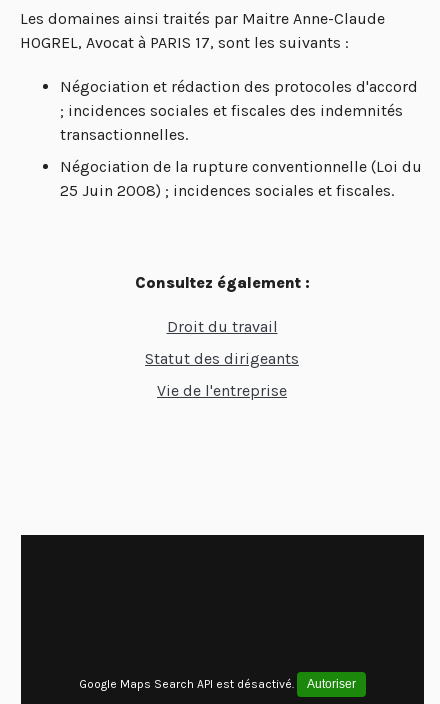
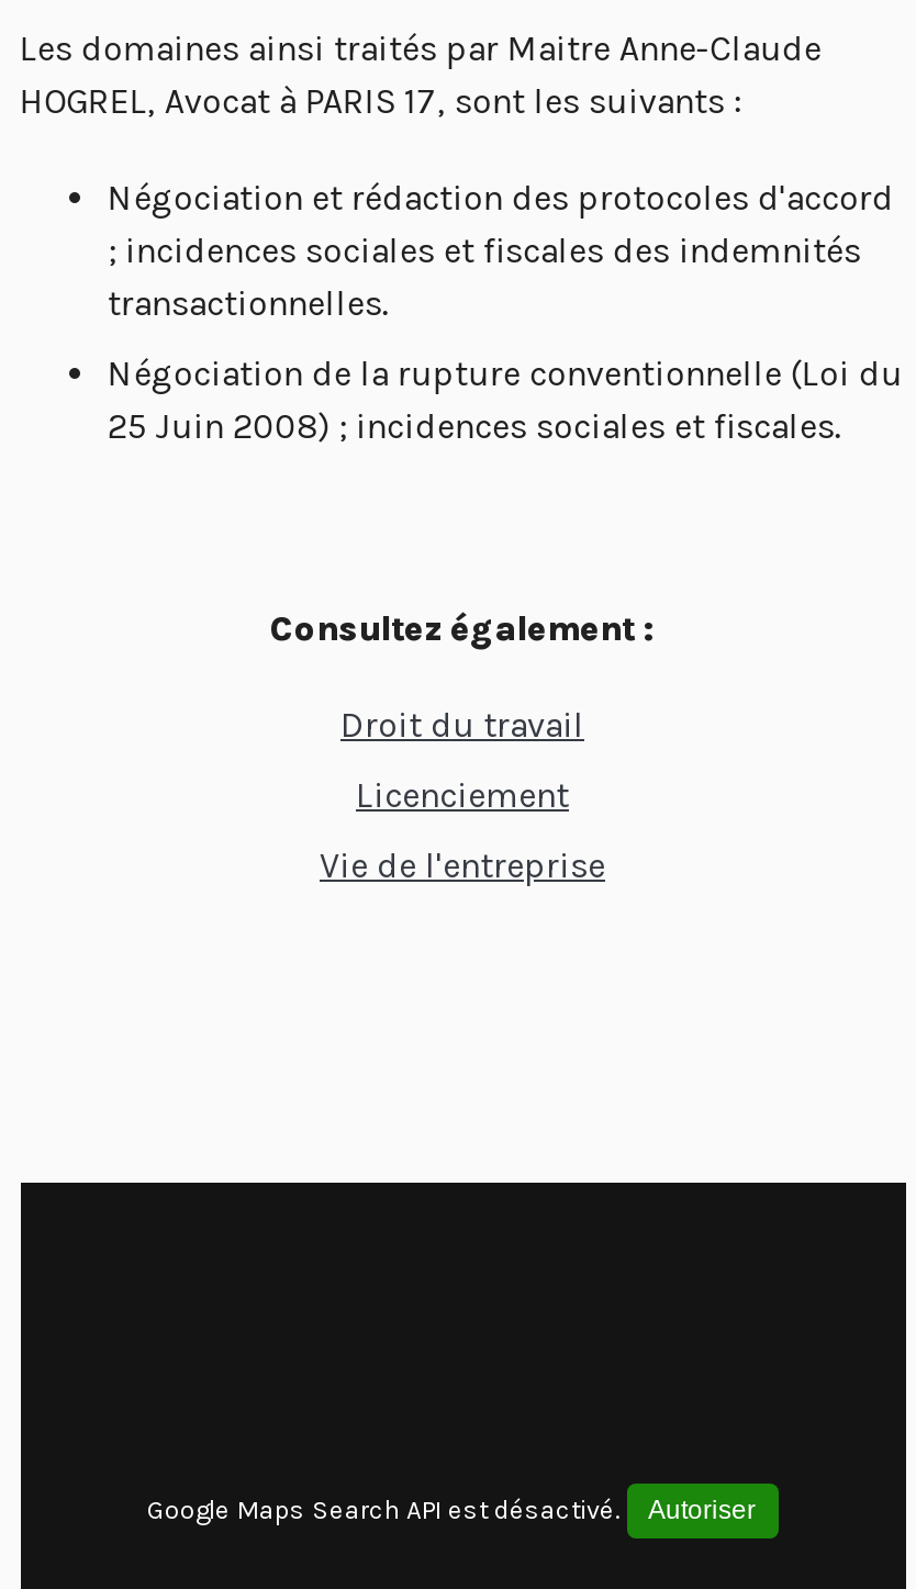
[145,349,299,368] Statut des dirigeants -> [356,774,569,815] Licenciement

